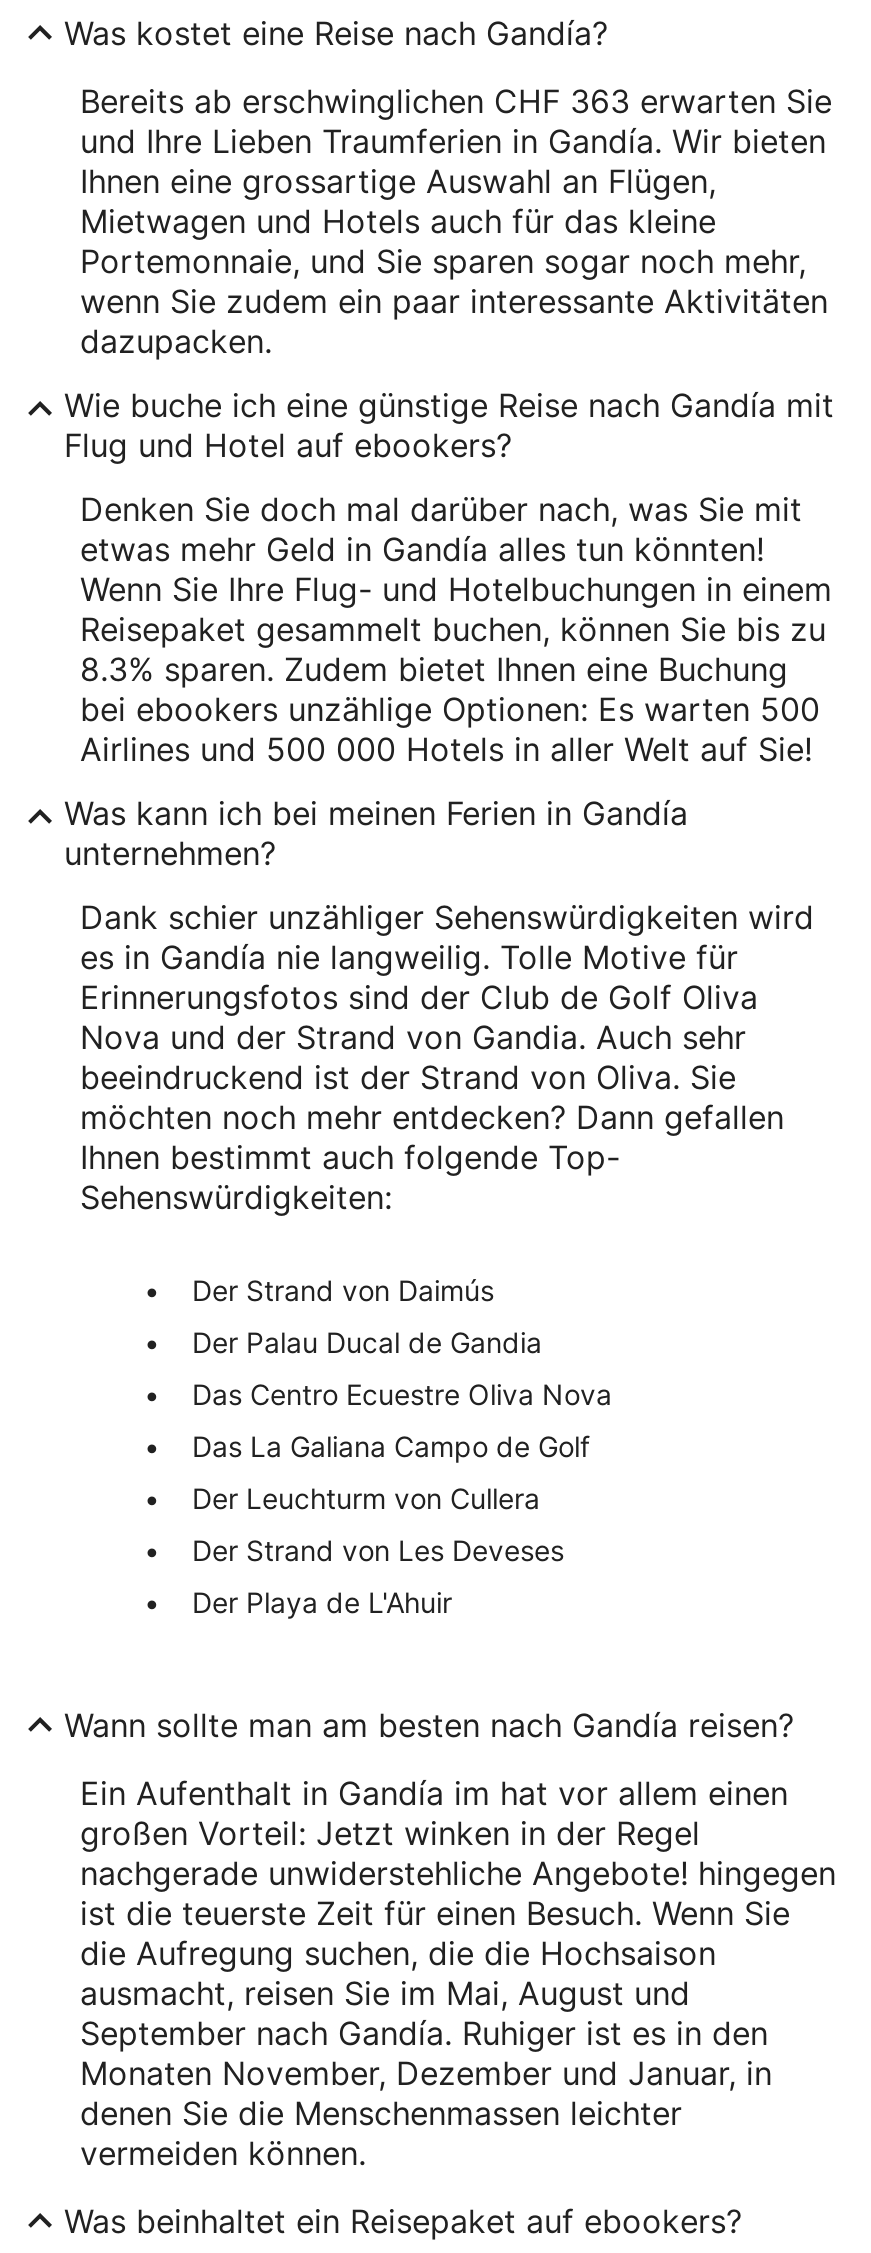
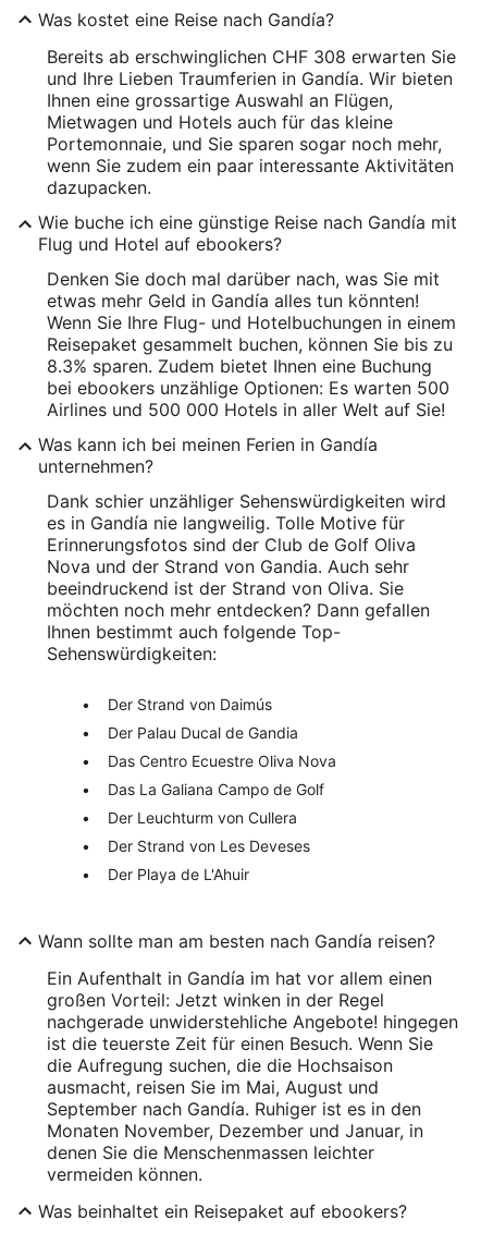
[80,81,832,121] Bereits ab erschwinglichen CHF 363 erwarten Sie -> [47,46,456,68] Bereits ab erschwinglichen CHF 308 erwarten Sie

